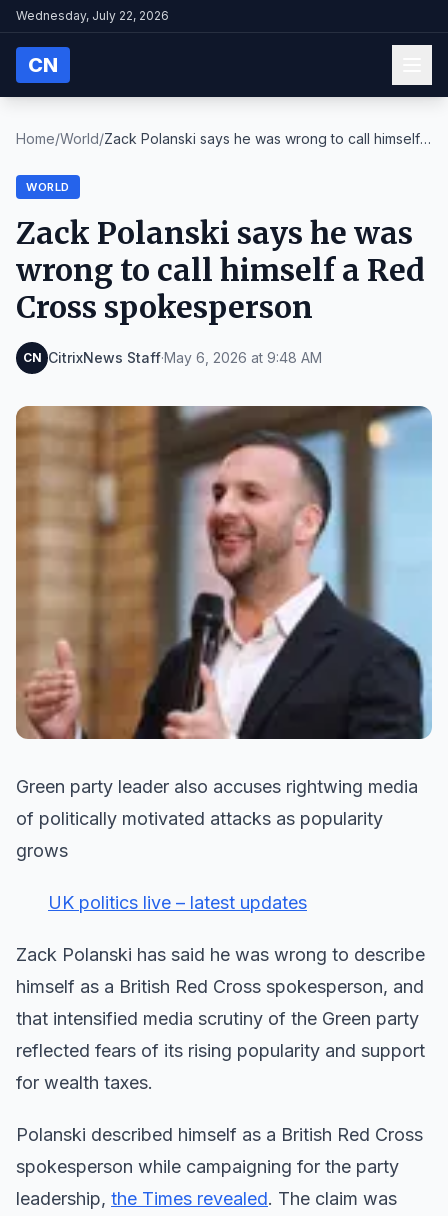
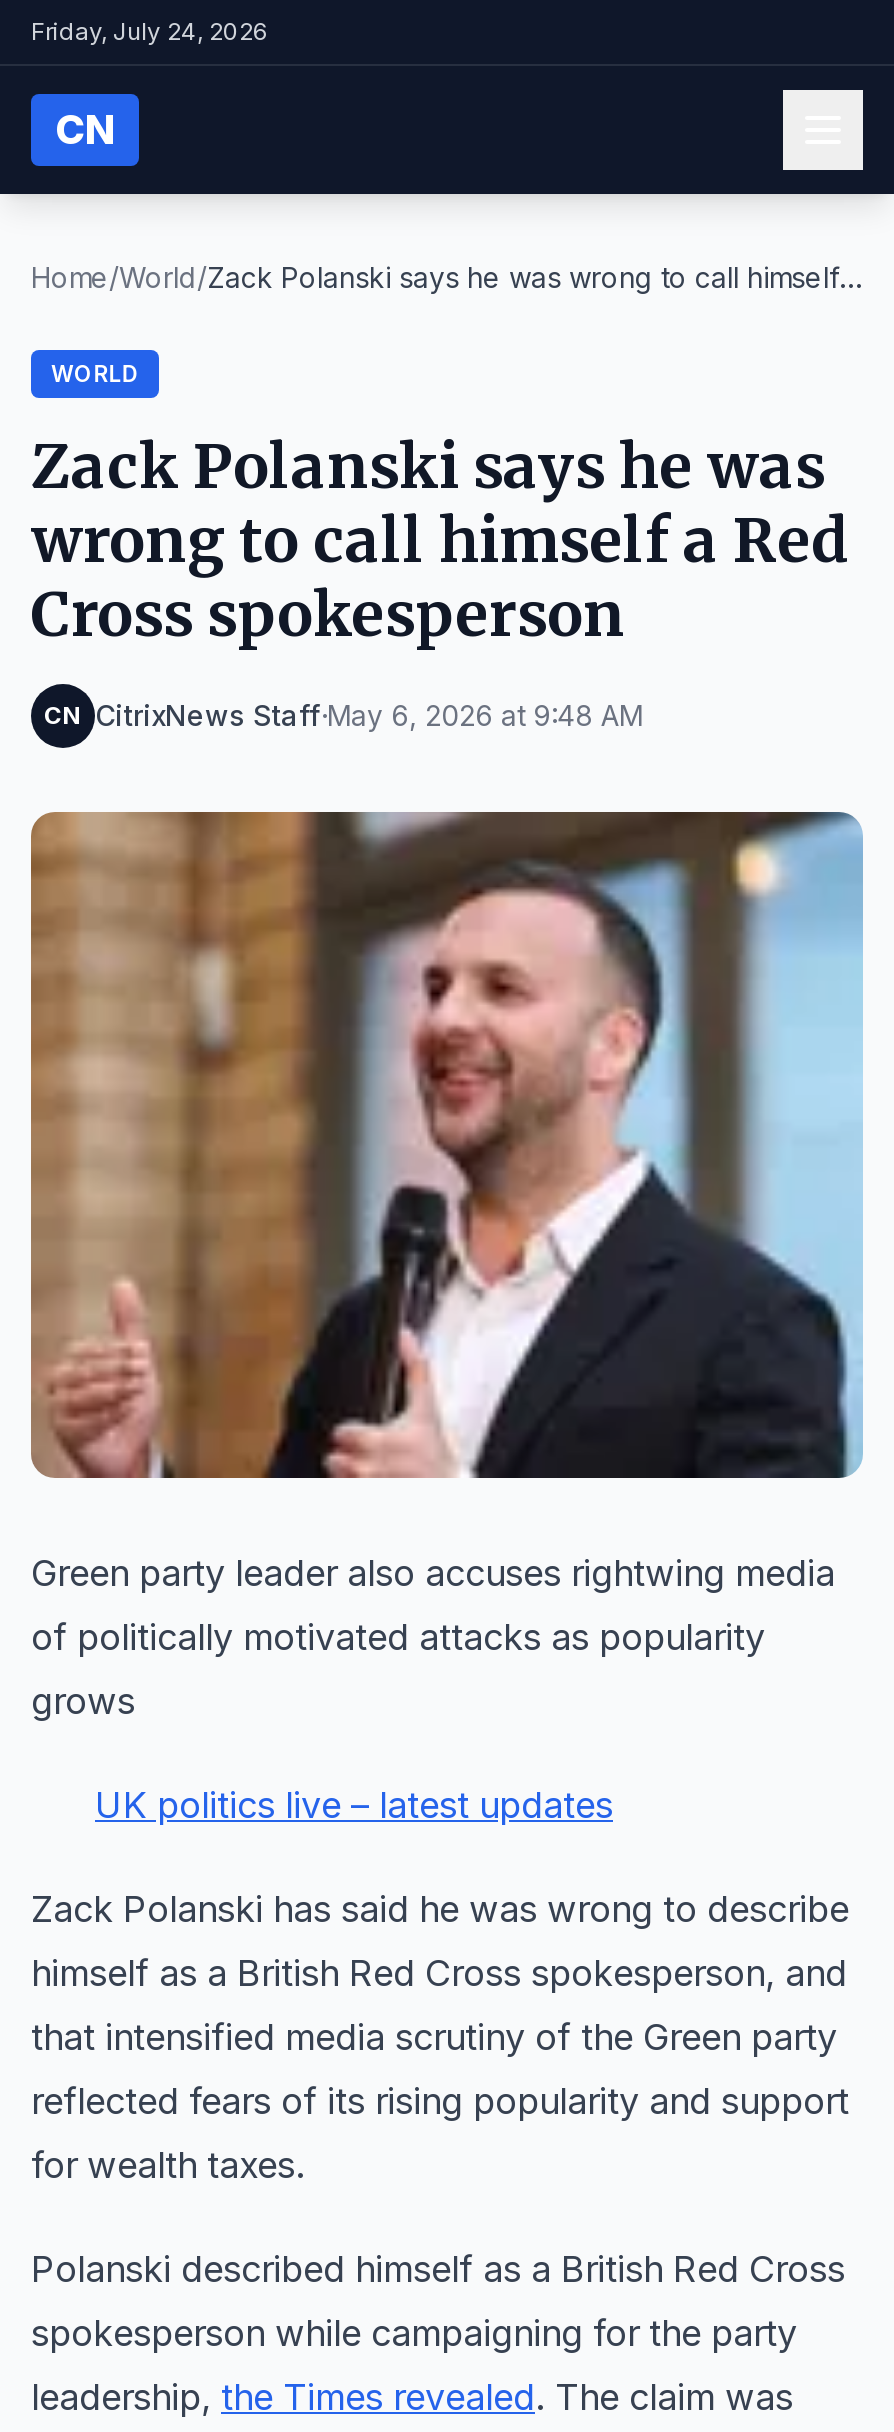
[16,8,169,23] Wednesday, July 22, 2026 -> [31,16,269,46] Friday, July 24, 2026

